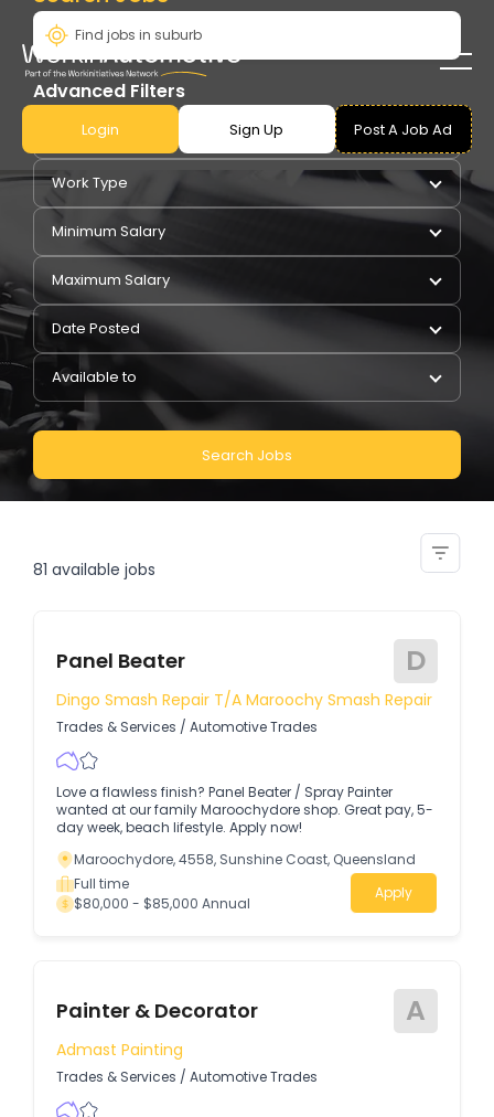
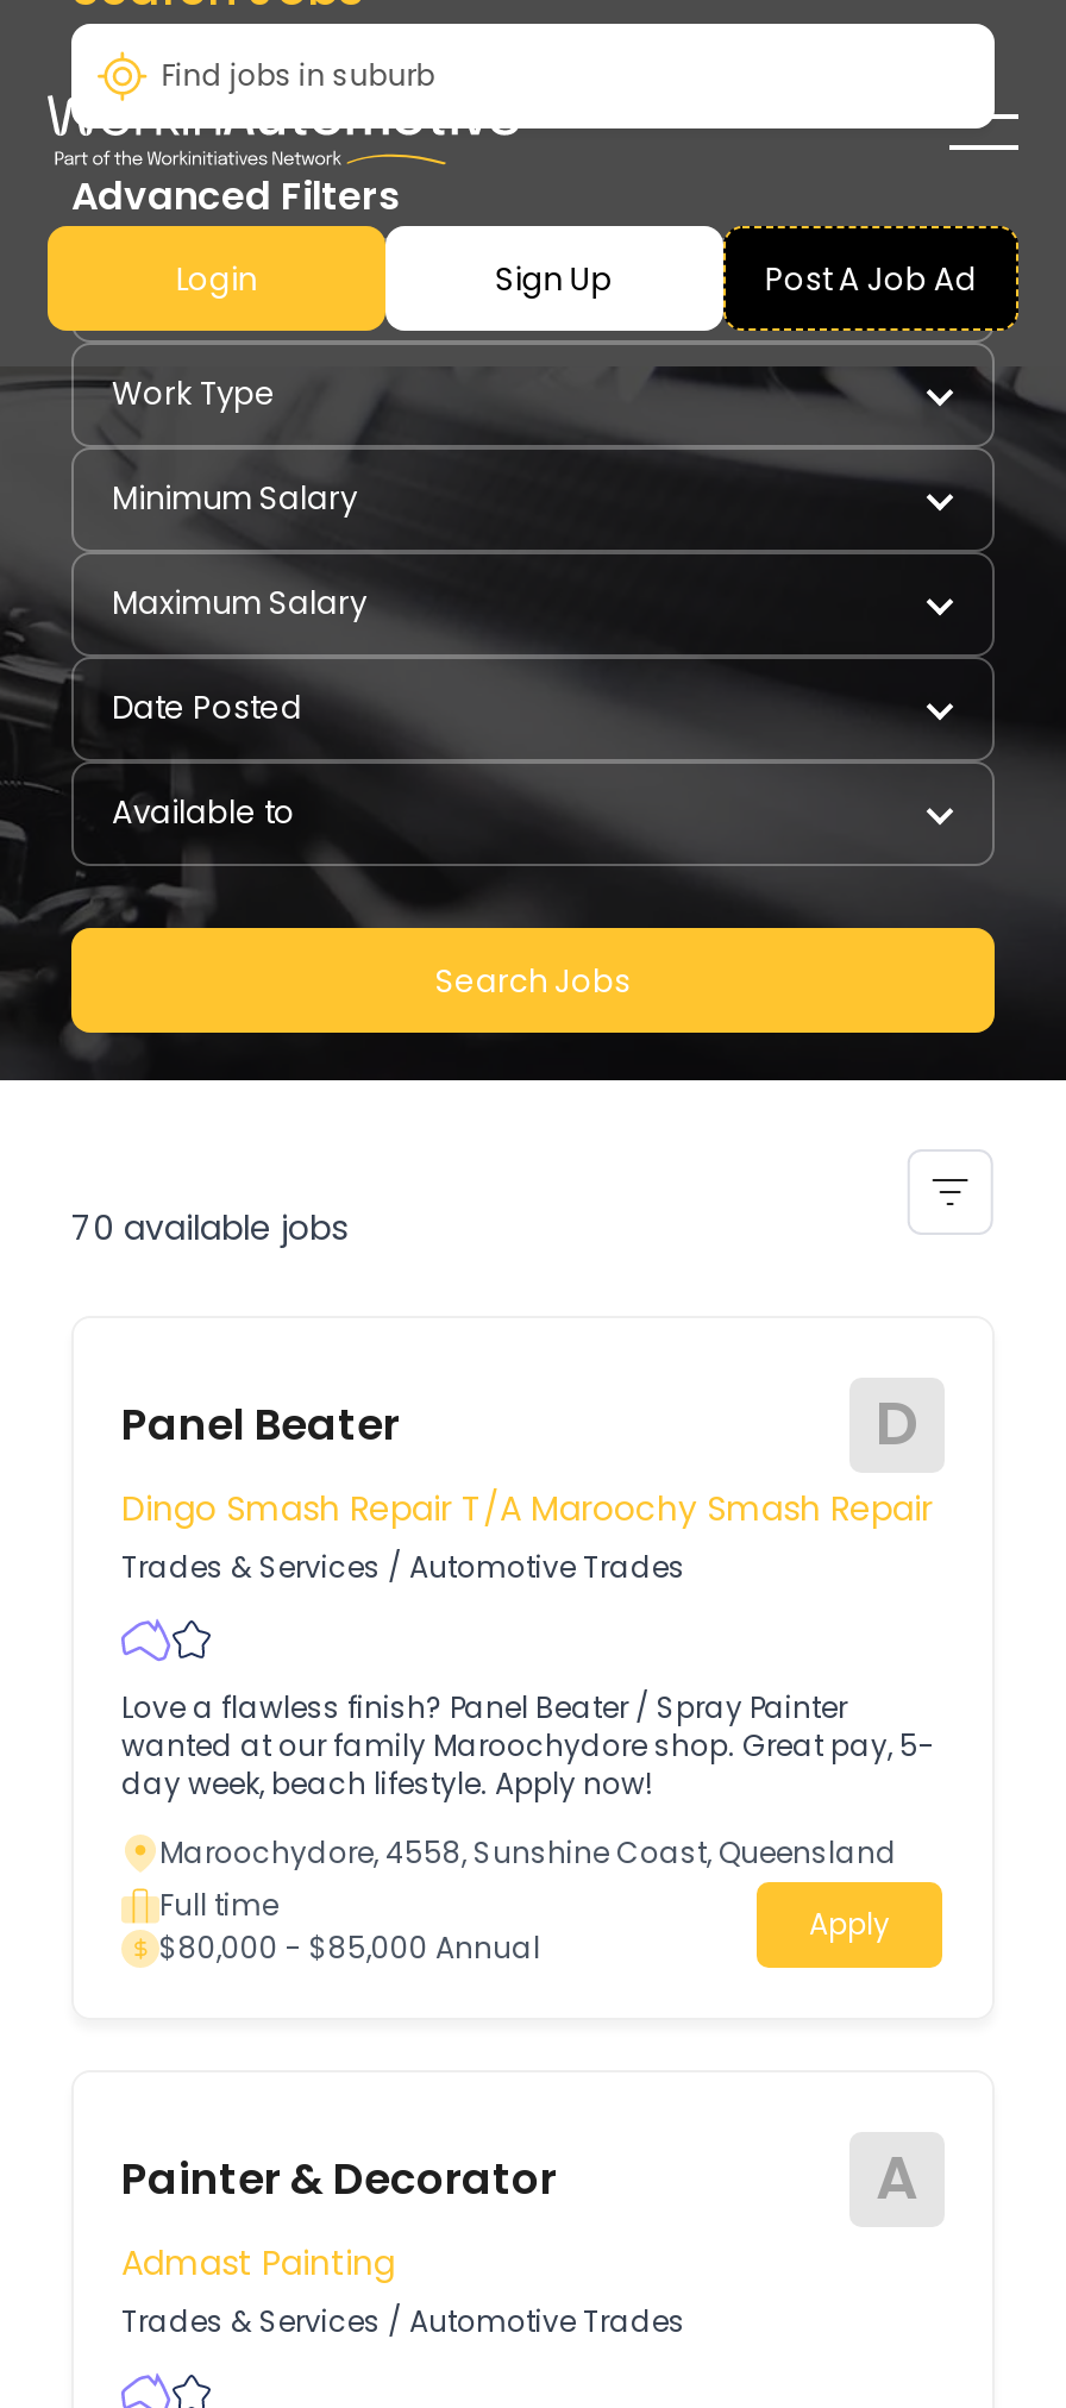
[33,558,155,580] 81 available jobs -> [71,1204,347,1251] 70 available jobs

